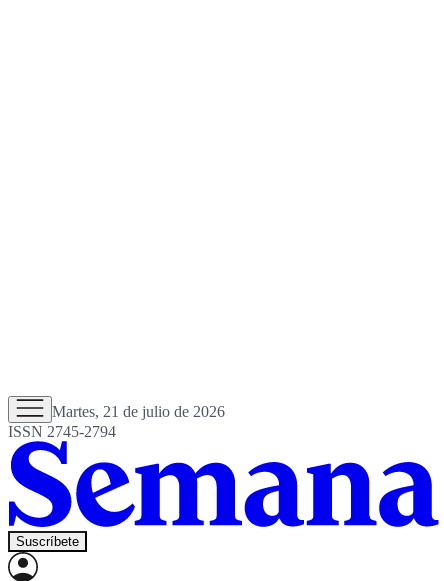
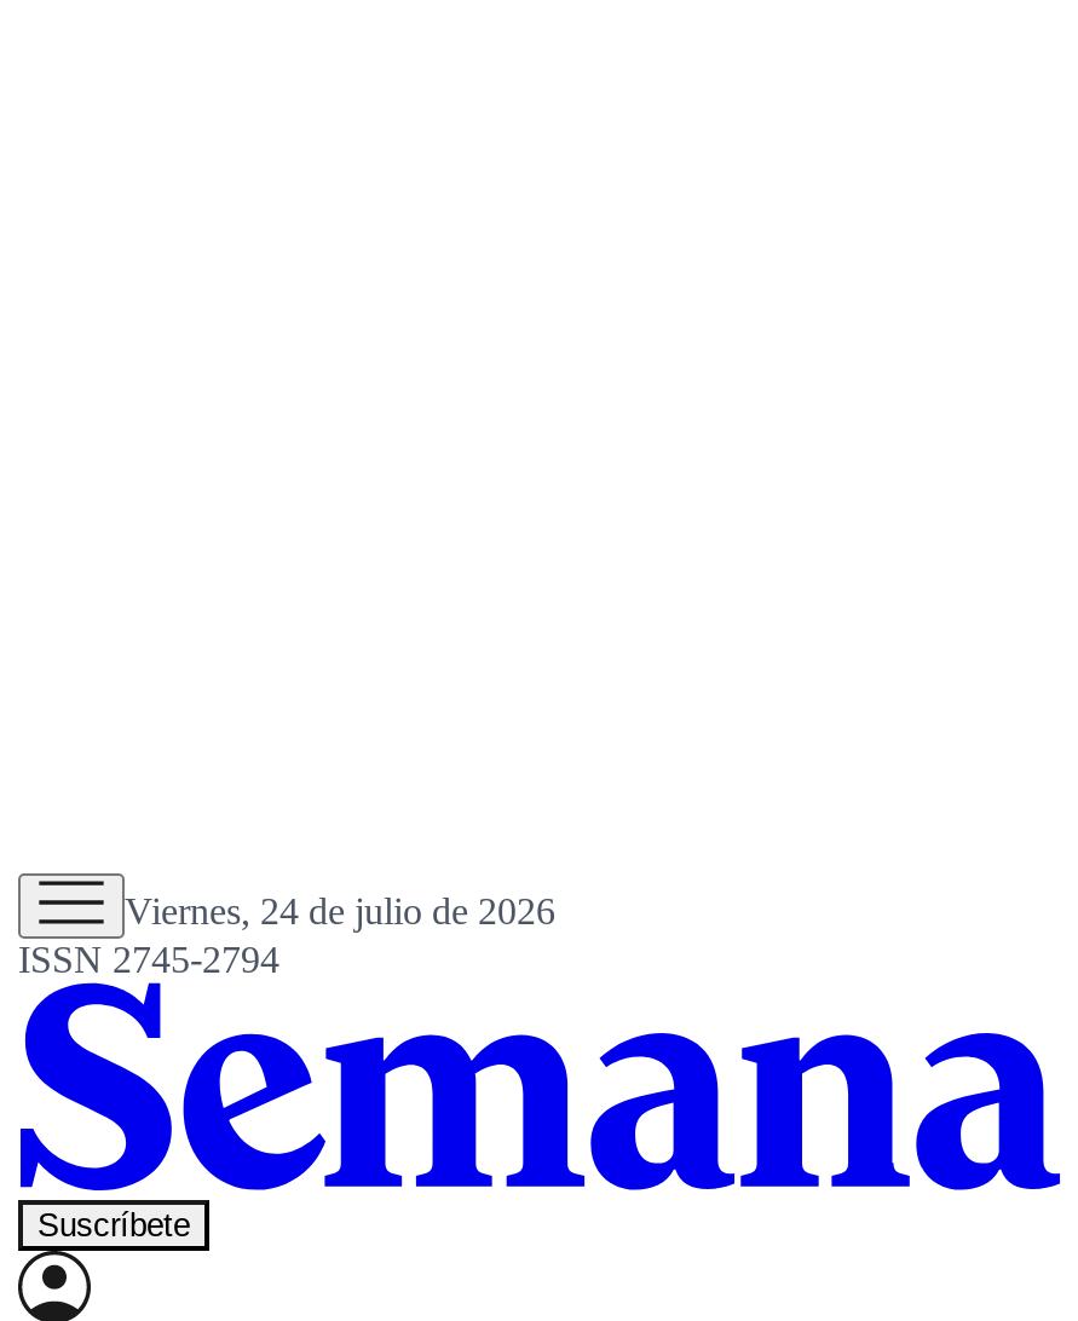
[52,403,225,420] Martes, 21 de julio de 2026 -> [125,890,555,931] Viernes, 24 de julio de 2026

